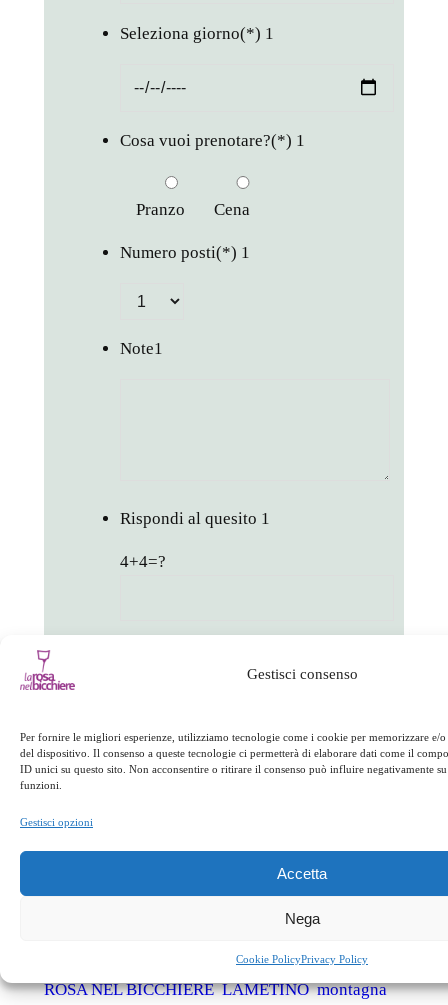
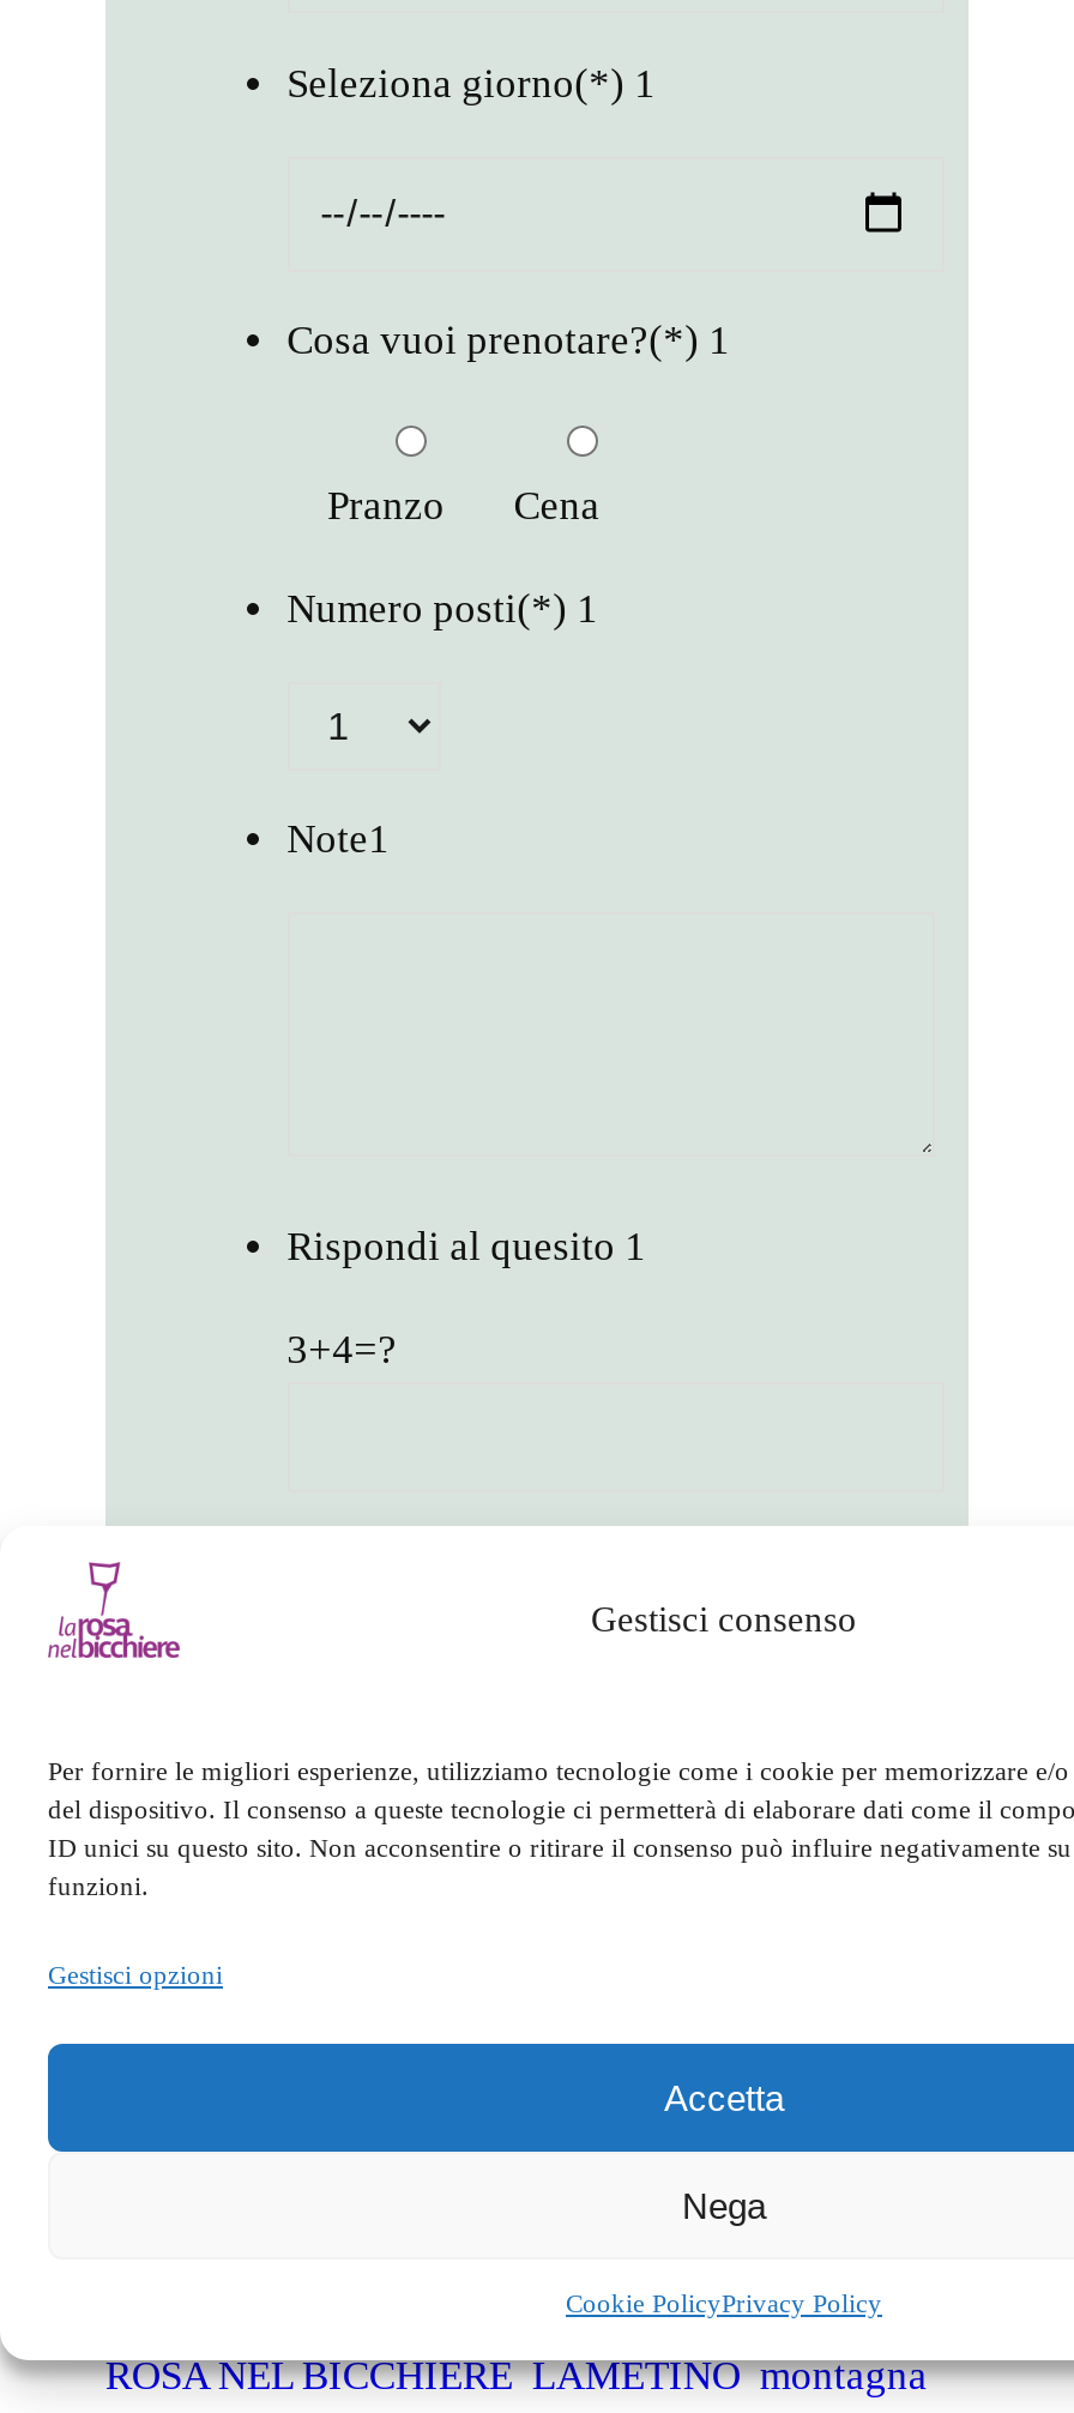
[120,552,166,571] 4+4=? -> [287,1327,397,1372] 3+4=?

